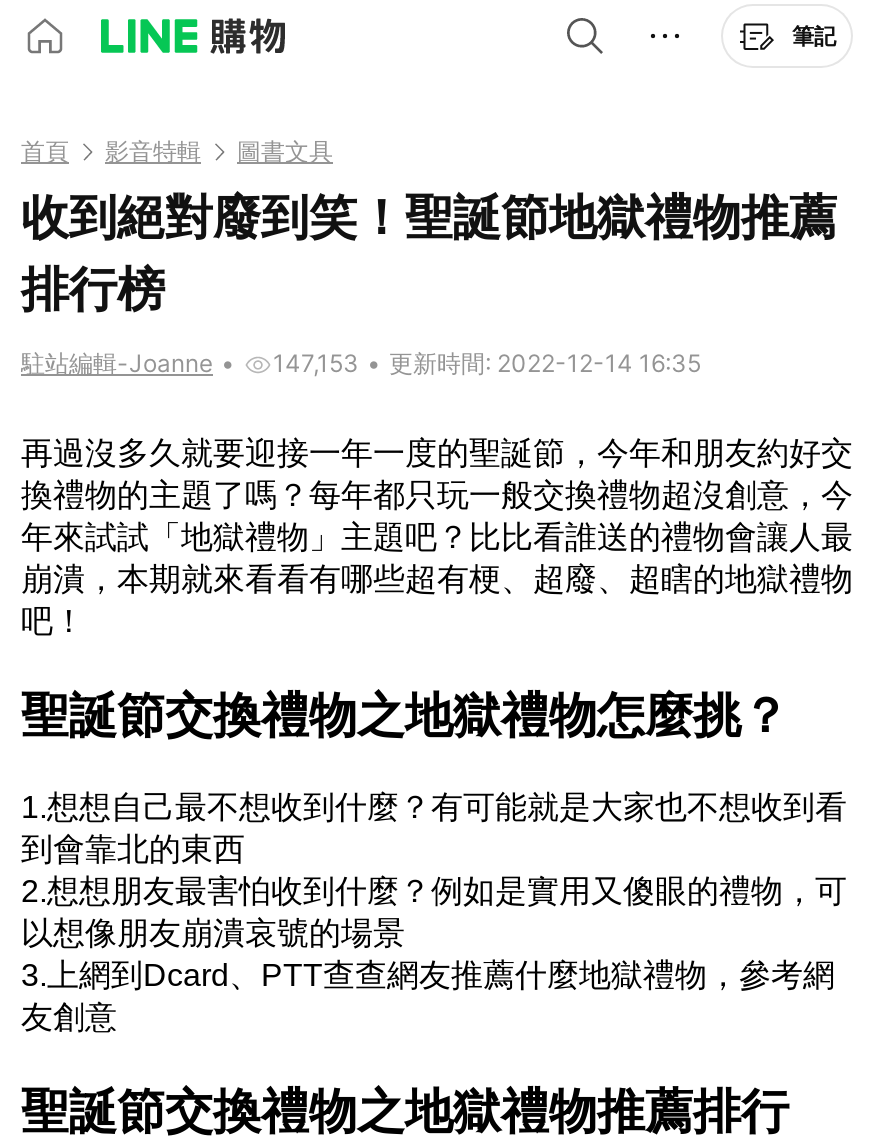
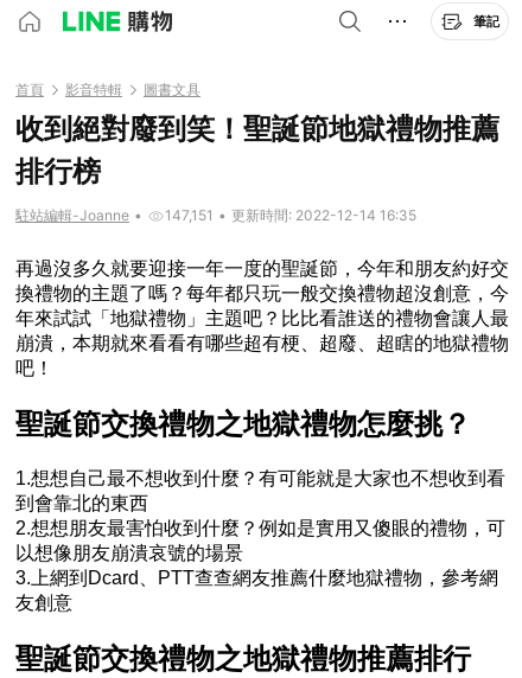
[21,348,701,378] 駐站編輯-Joanne • 147,153 • 更新時間: 2022-12-14 16:35 -> [15,206,416,224] 駐站編輯-Joanne • 147,151 • 更新時間: 2022-12-14 16:35

